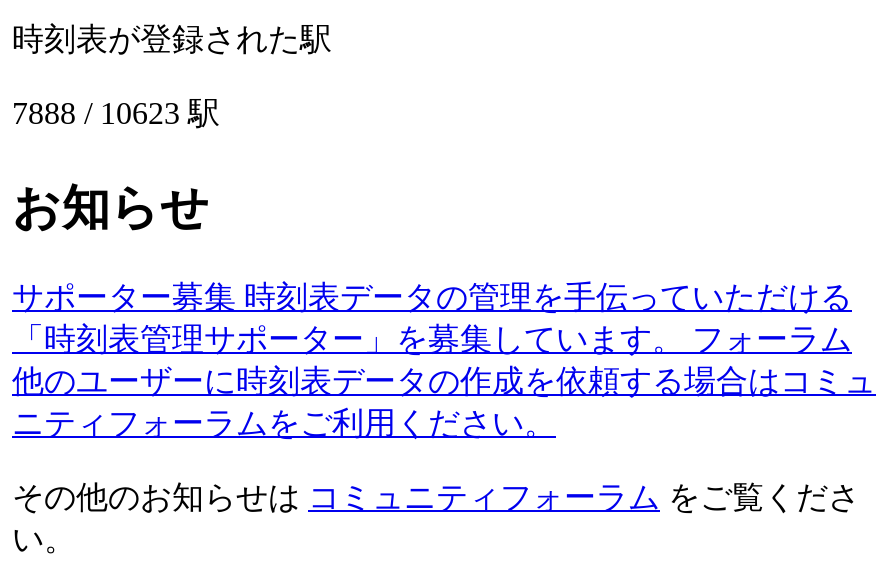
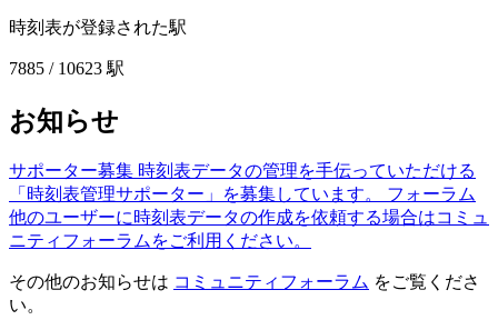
[12,95,220,129] 7888 / 10623 駅 -> [9,58,124,77] 7885 / 10623 駅

